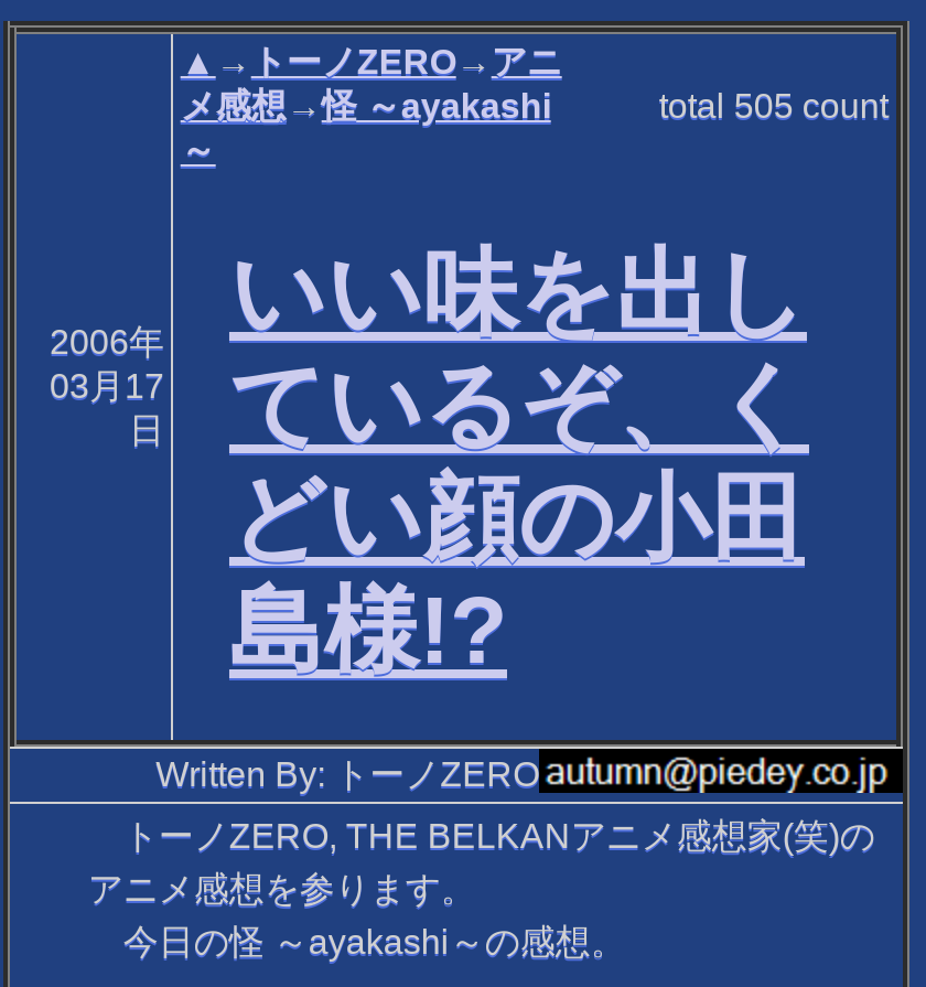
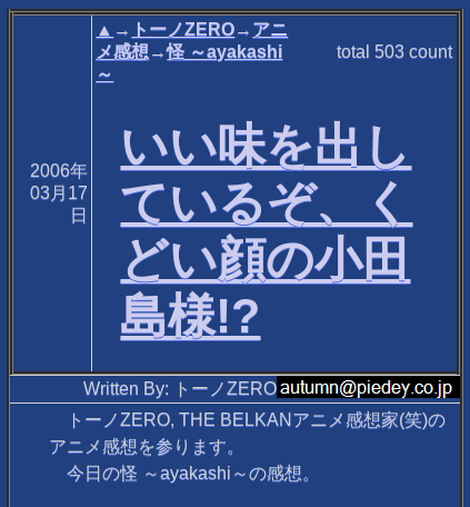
[659,88,888,125] total 505 count -> [337,43,453,62] total 503 count

